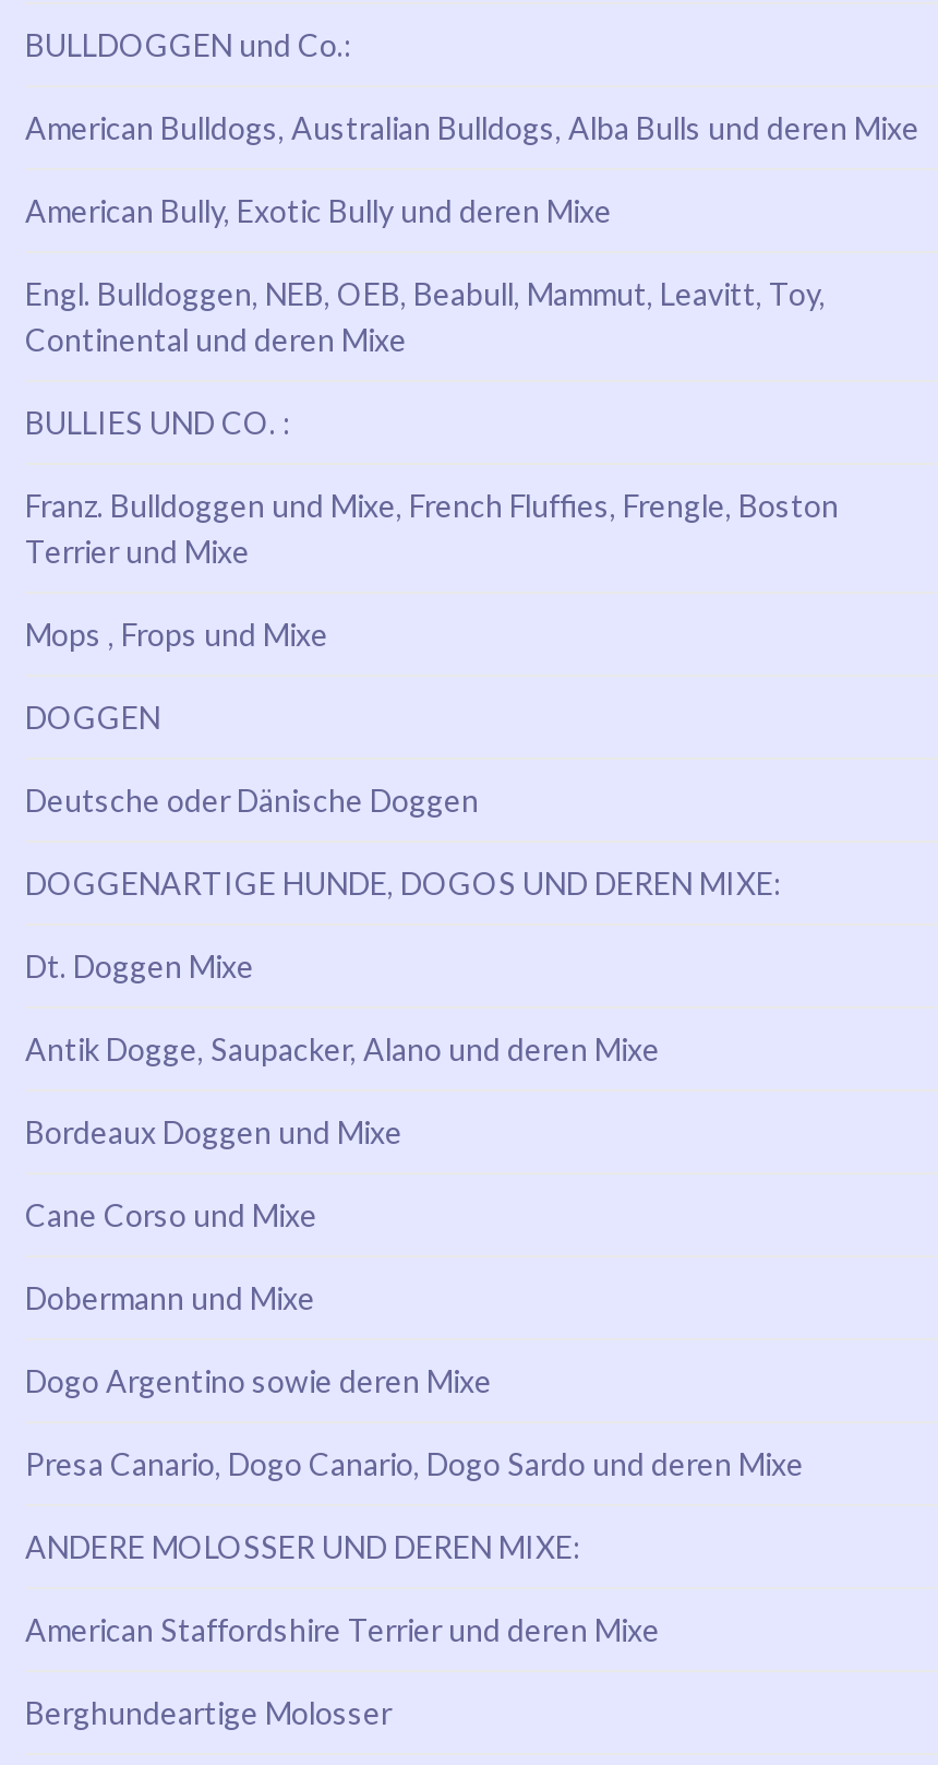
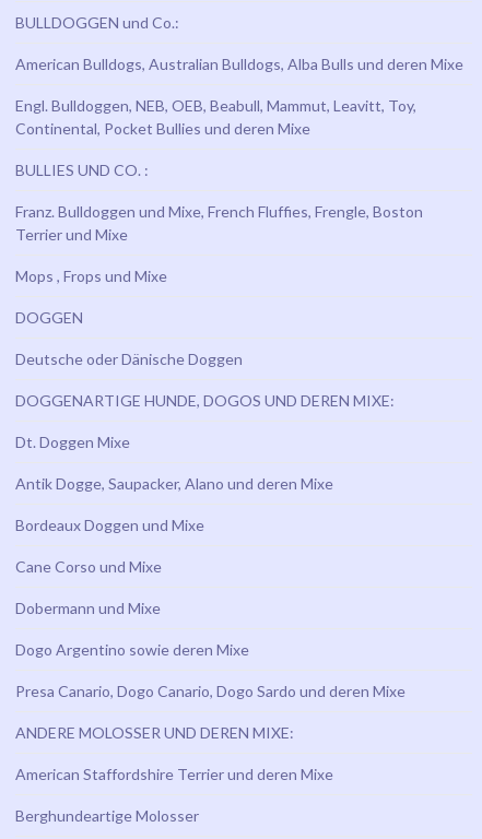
[25,192,612,229] American Bully, Exotic Bully und deren Mixe -> none
[25,321,407,358] Continental und deren Mixe -> [15,119,310,138] Continental, Pocket Bullies und deren Mixe

